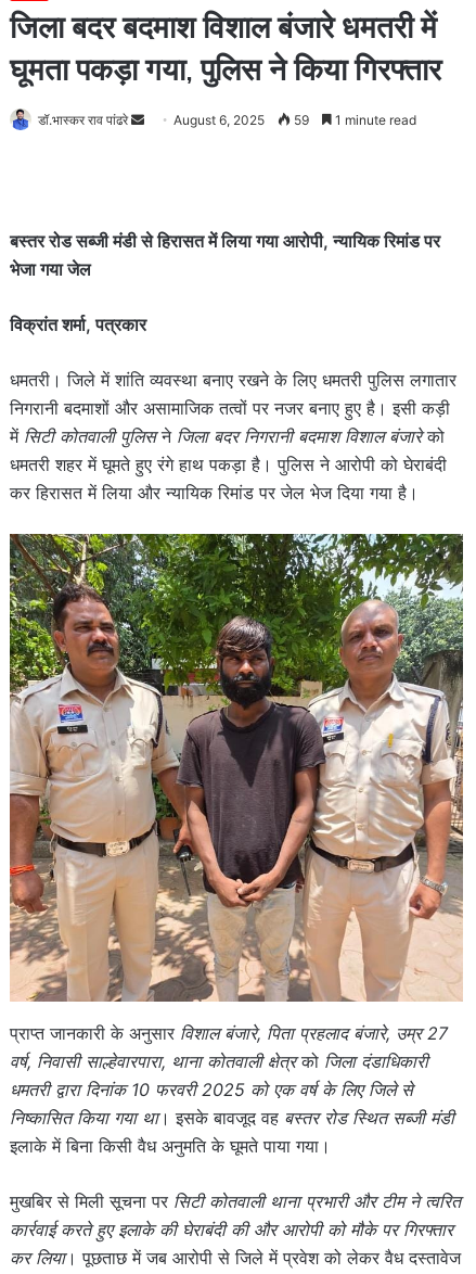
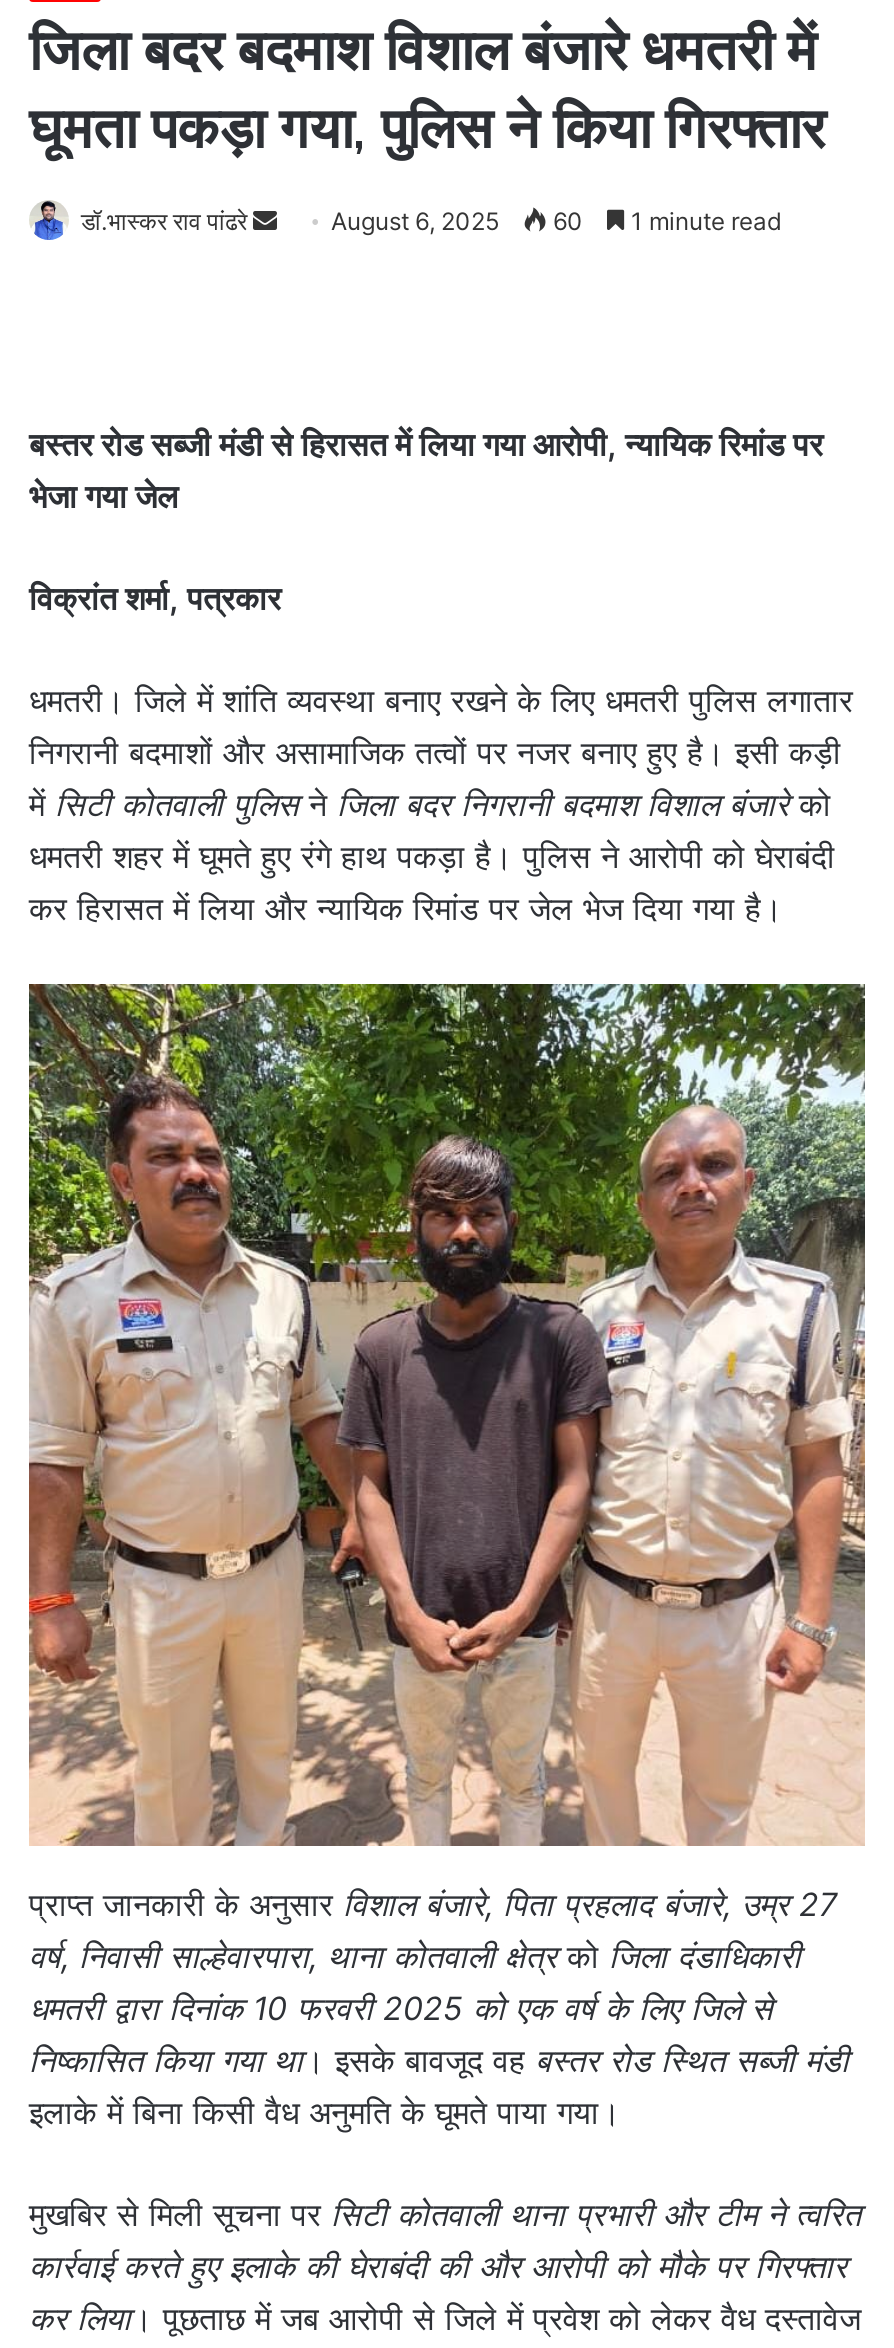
[291,112,309,128] 59 -> [547,207,583,237] 60

